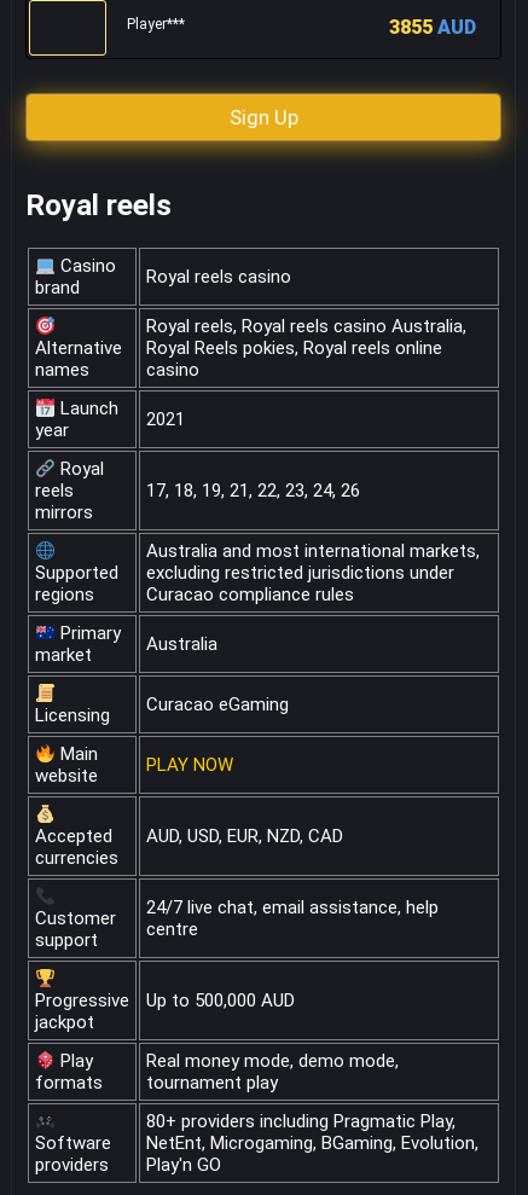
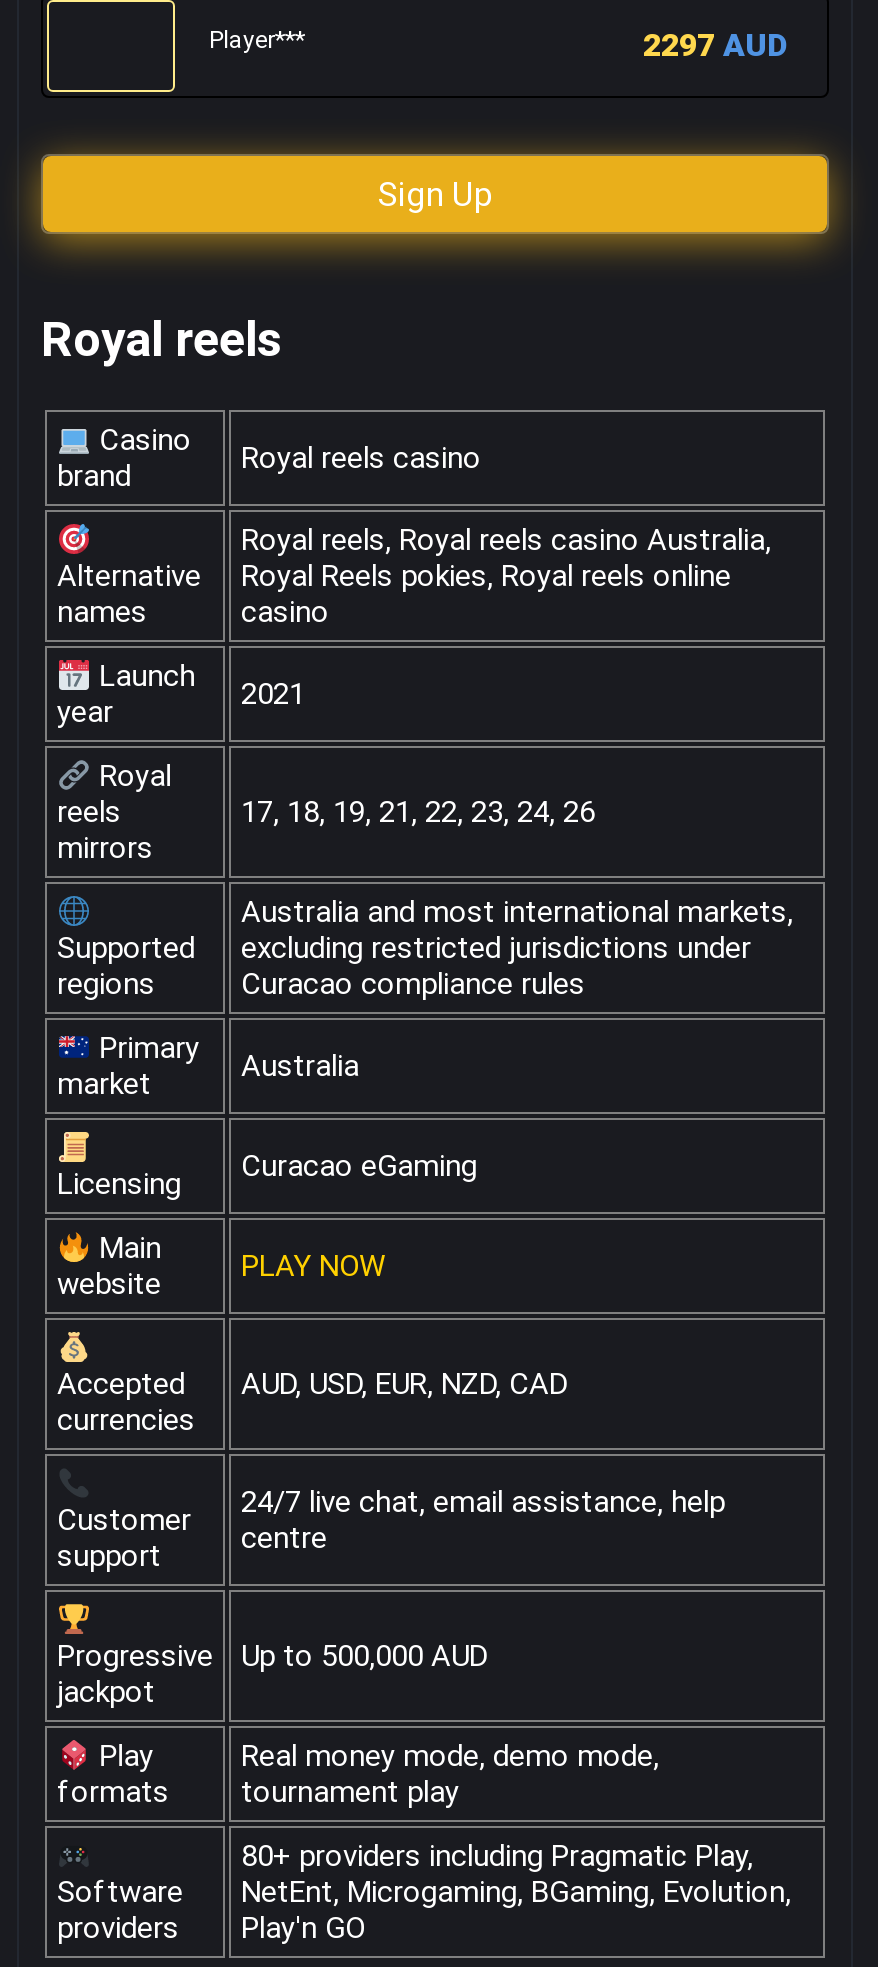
[389,16,476,39] 3855 AUD -> [643,26,787,64] 2297 AUD

